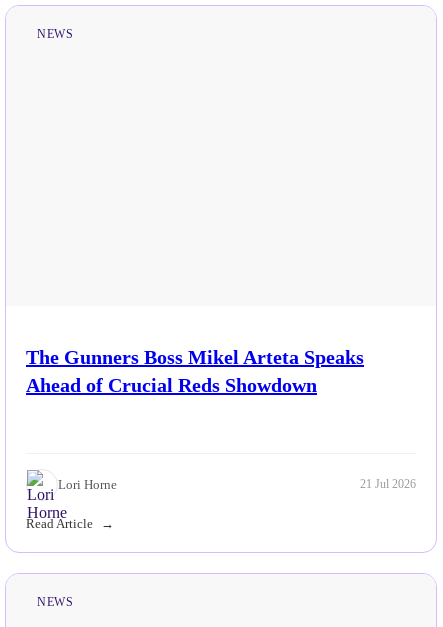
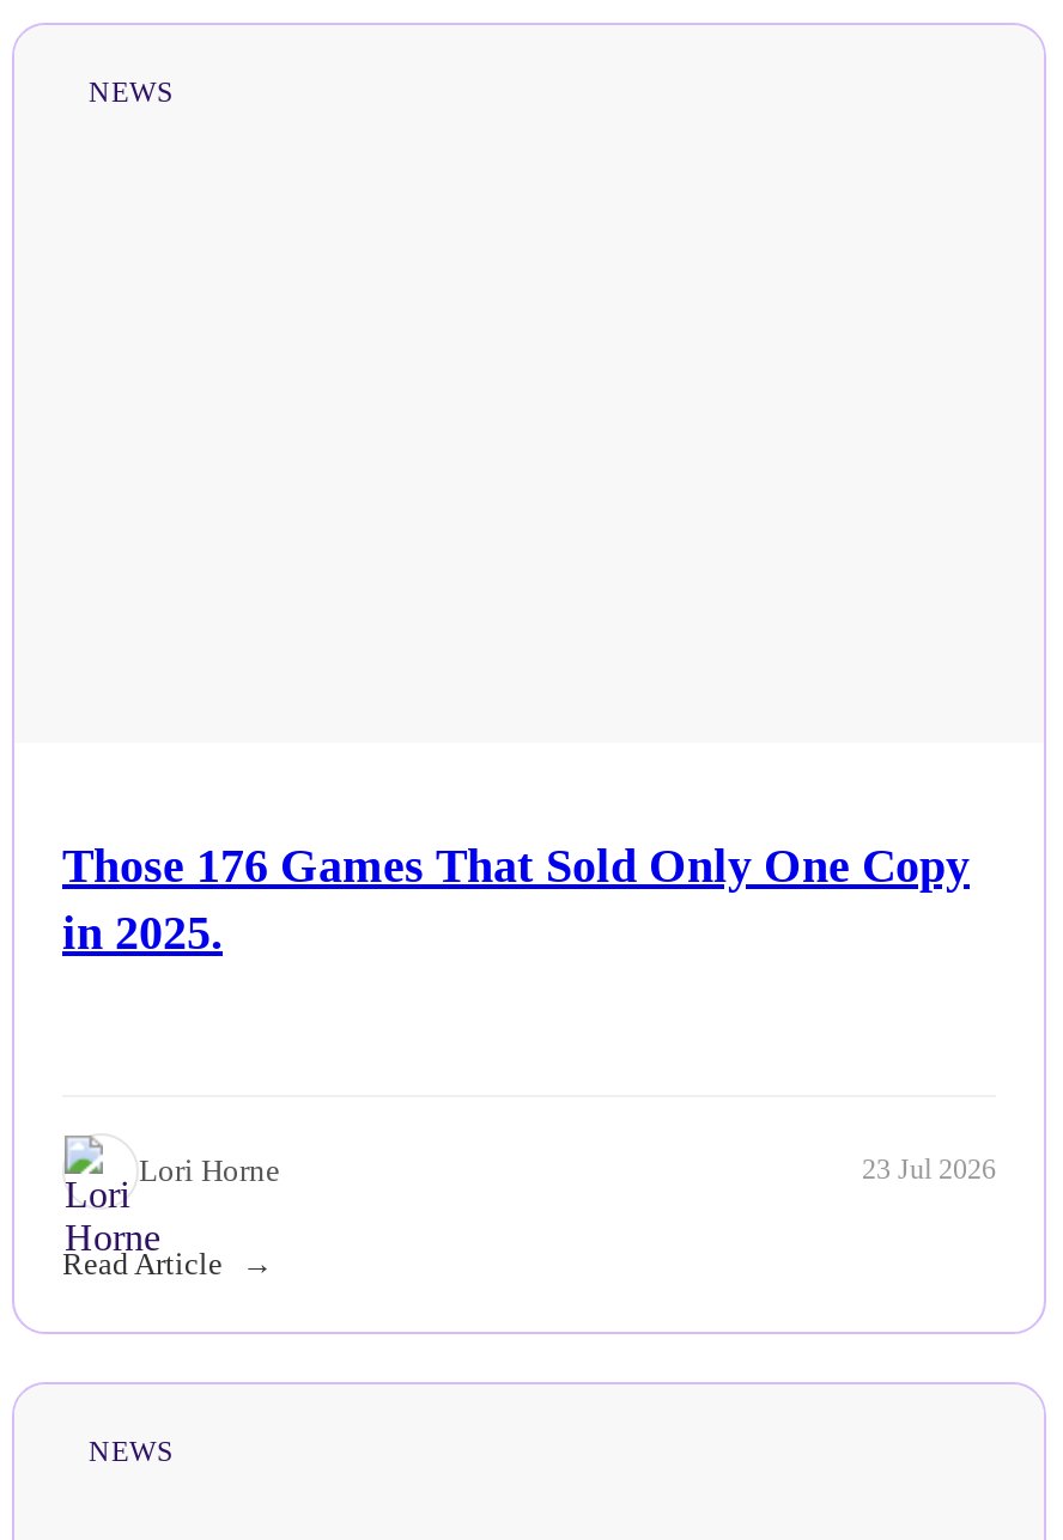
[26,346,364,396] The Gunners Boss Mikel Arteta Speaks | Ahead of Crucial Reds Showdown -> [62,838,970,958] Those 176 Games That Sold Only One Copy | in 2025.
[360,477,416,491] 21 Jul 2026 -> [862,1153,996,1186] 23 Jul 2026

